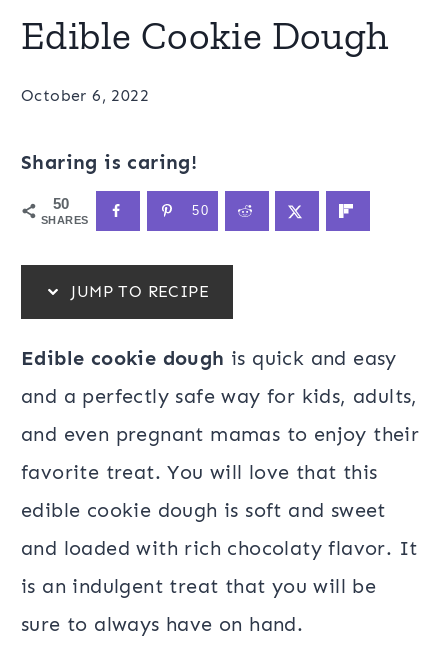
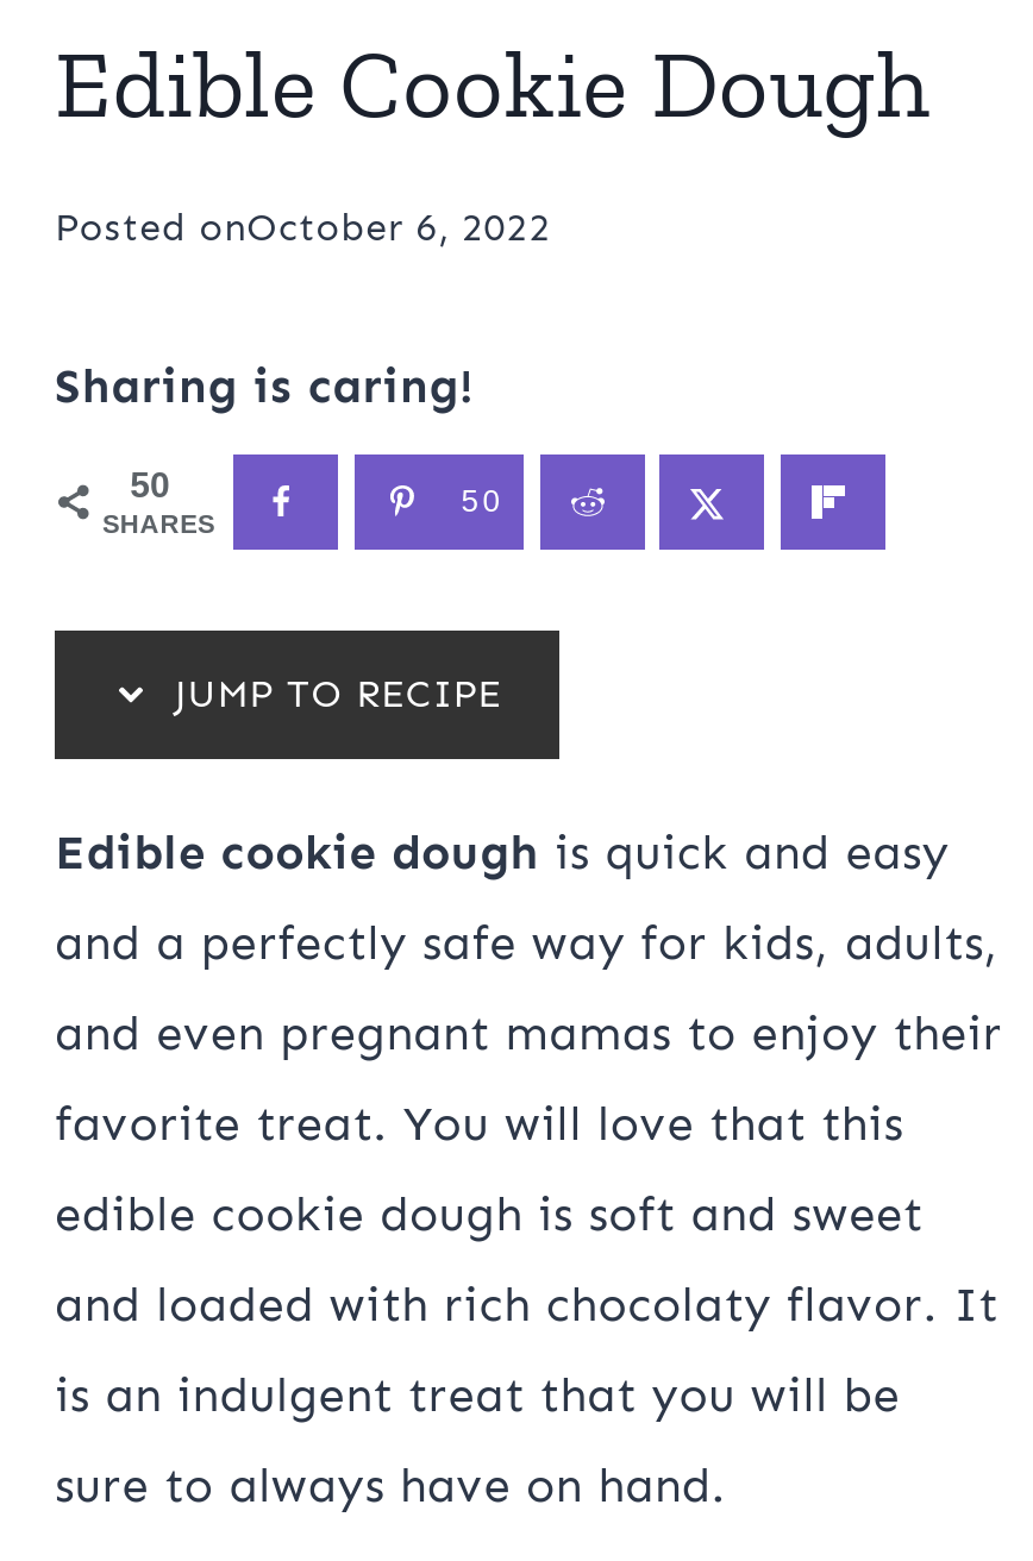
[21,86,149,105] October 6, 2022 -> [55,205,551,250] Posted onOctober 6, 2022

